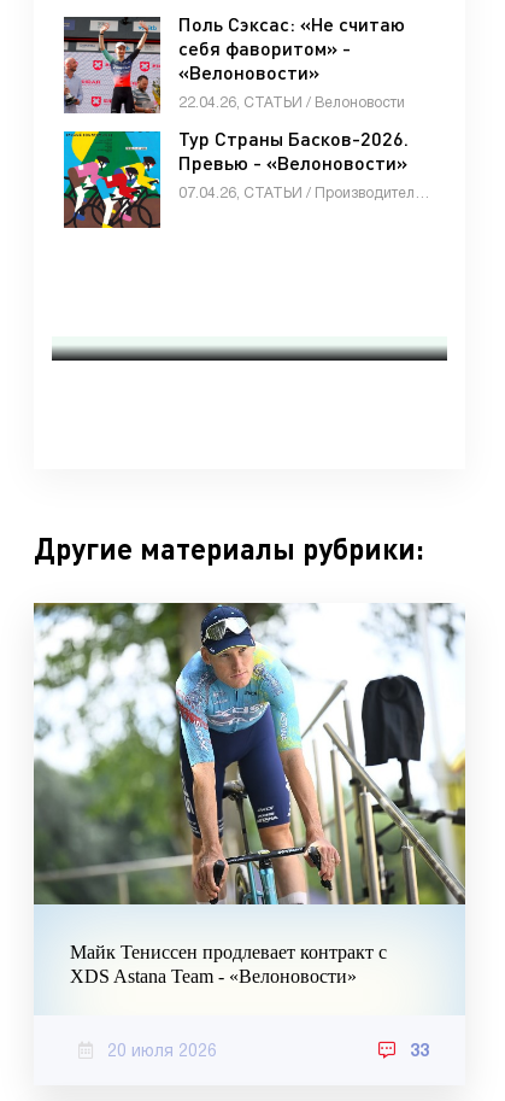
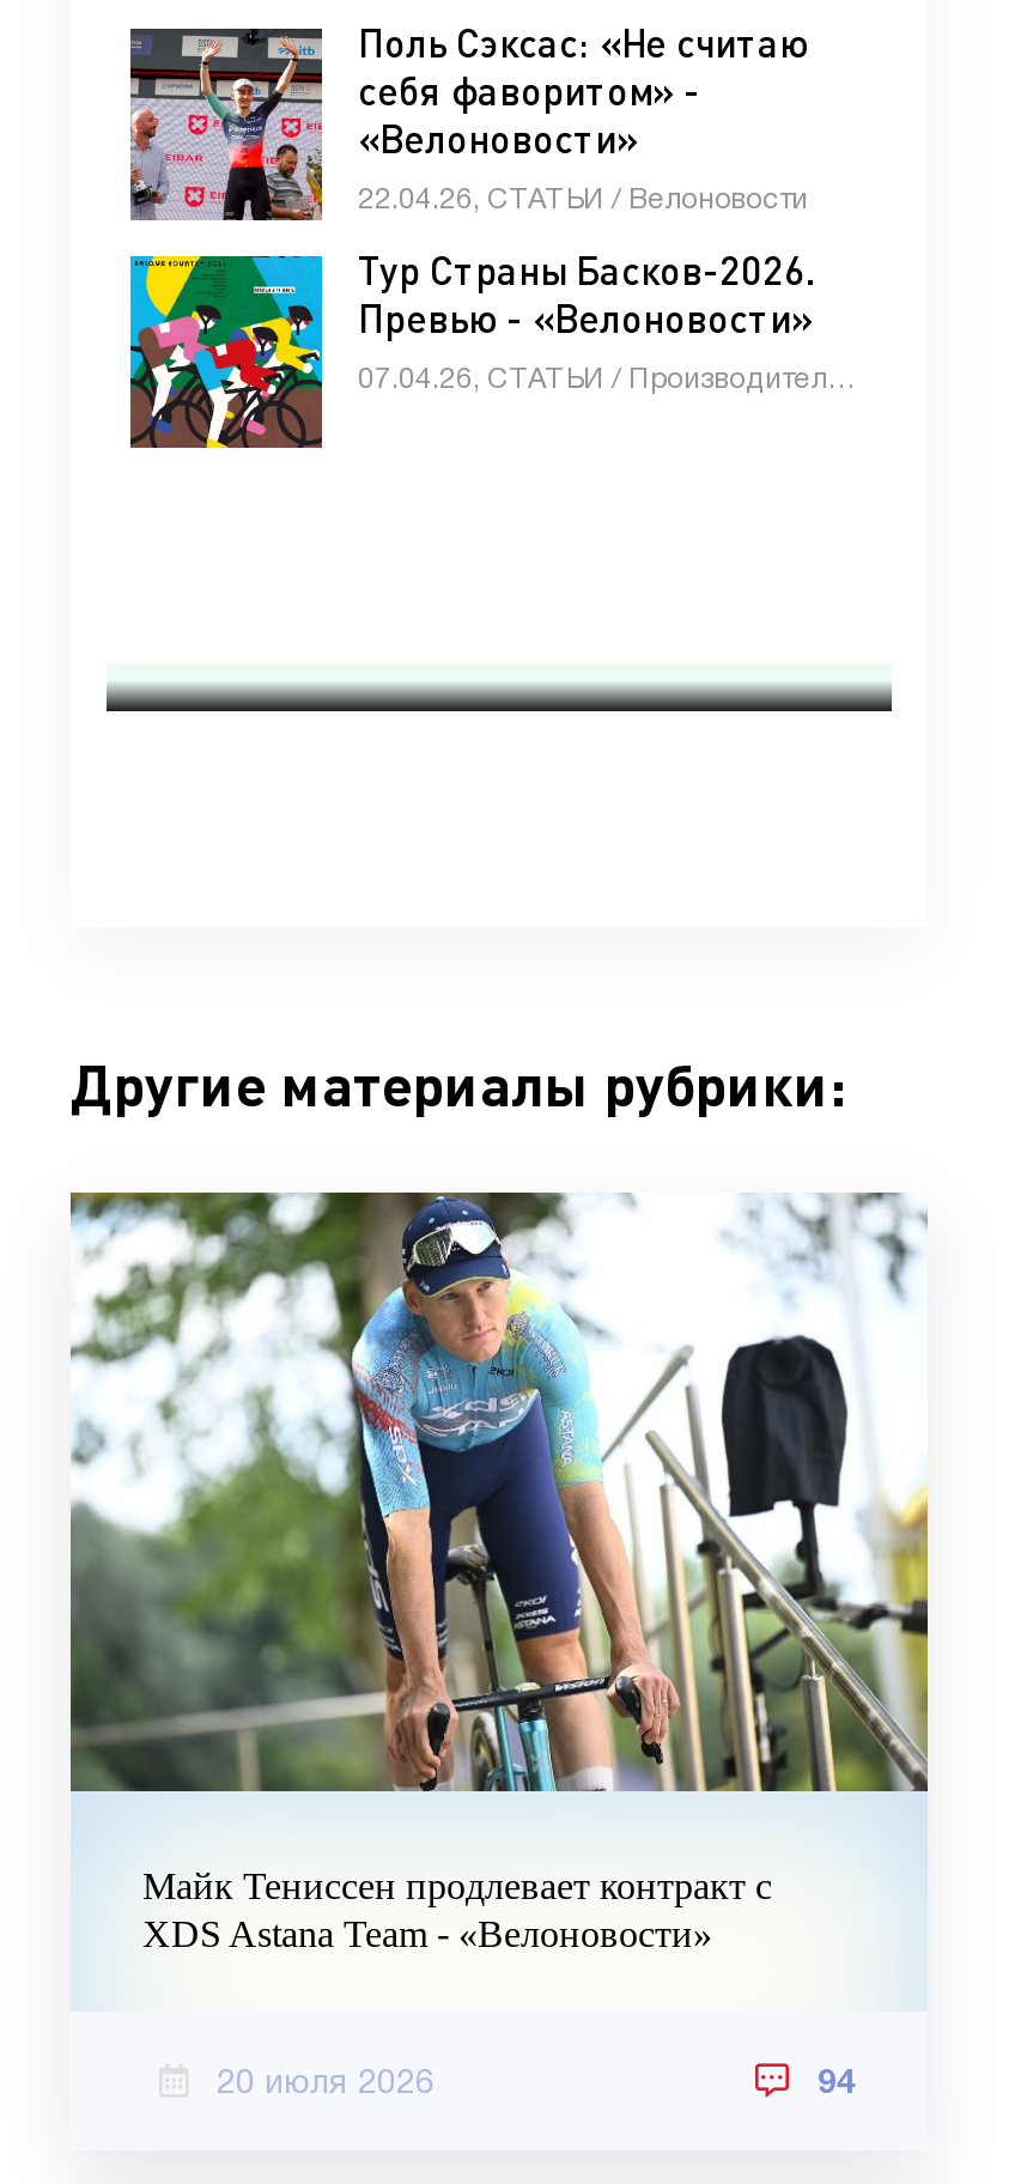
[410,1045,429,1060] 33 -> [818,2070,856,2101] 94

